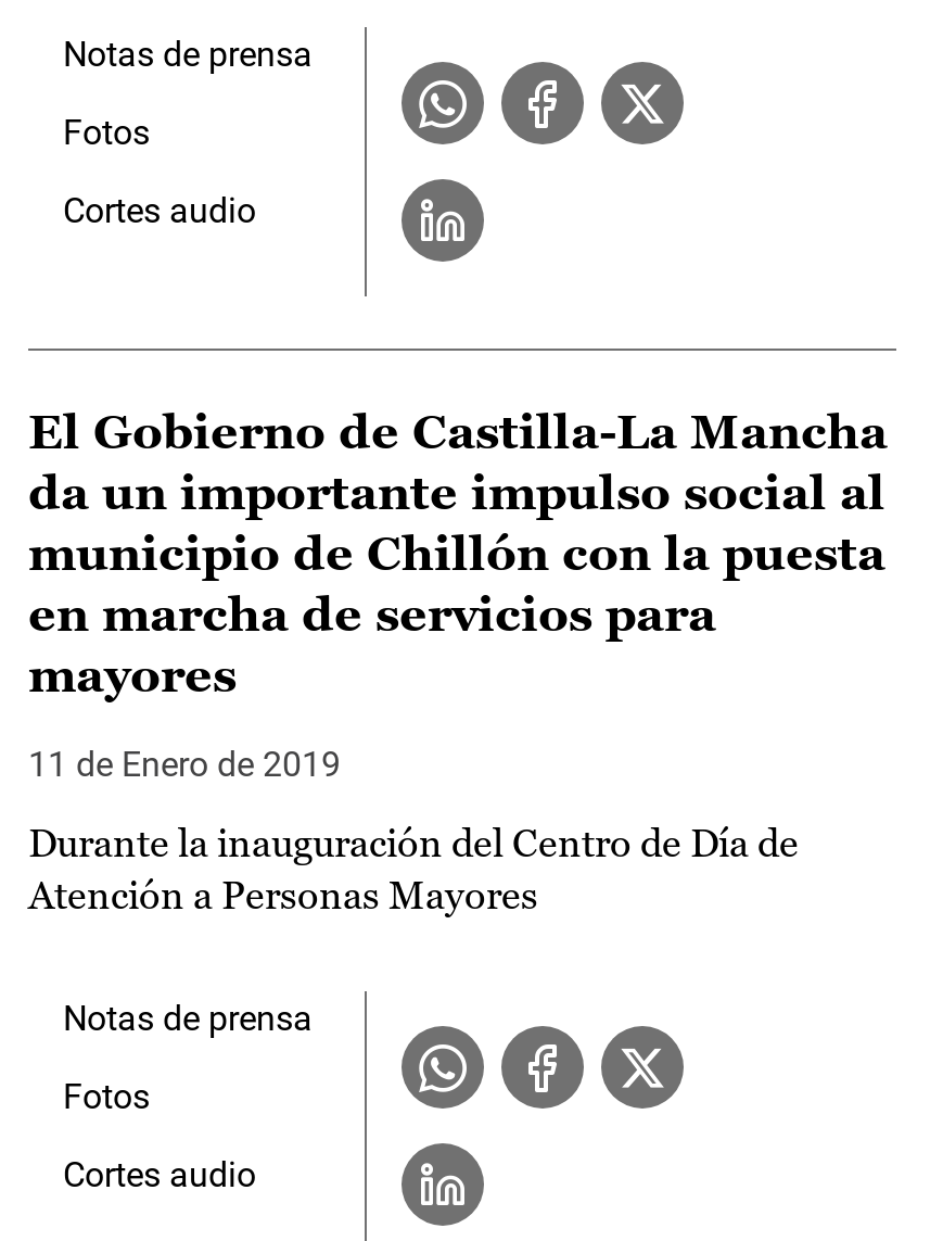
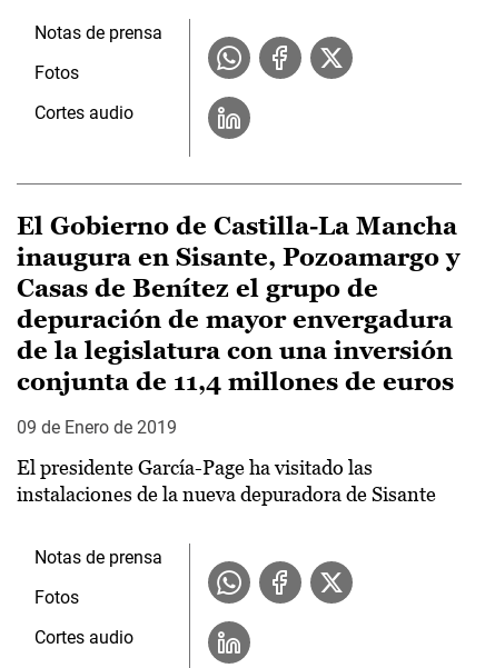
[28,466,885,703] da un importante impulso social al | municipio de Chillón con la puesta | en marcha de servicios para | mayores -> [17,244,459,396] inaugura en Sisante, Pozoamargo y | Casas de Benítez el grupo de | depuración de mayor envergadura | de la legislatura con una inversión | conjunta de 11,4 millones de euros
[28,744,341,785] 11 de Enero de 2019 -> [17,417,177,438] 09 de Enero de 2019
[28,820,799,918] Durante la inauguración del Centro de Día de | Atención a Personas Mayores -> [17,456,436,506] El presidente García-Page ha visitado las | instalaciones de la nueva depuradora de Sisante

